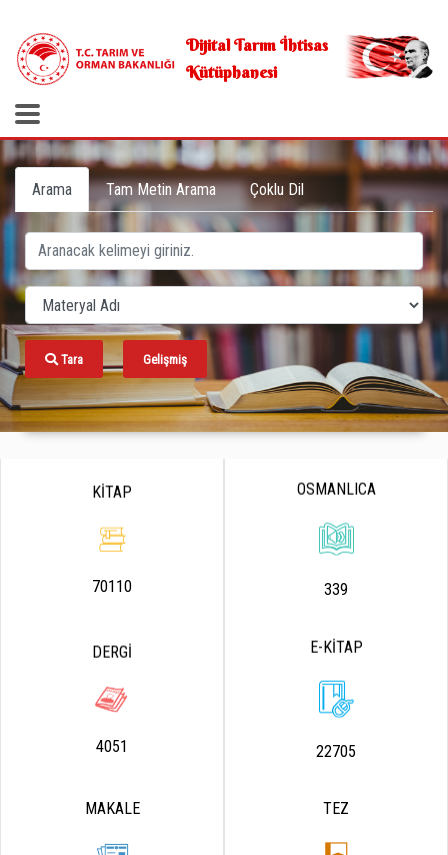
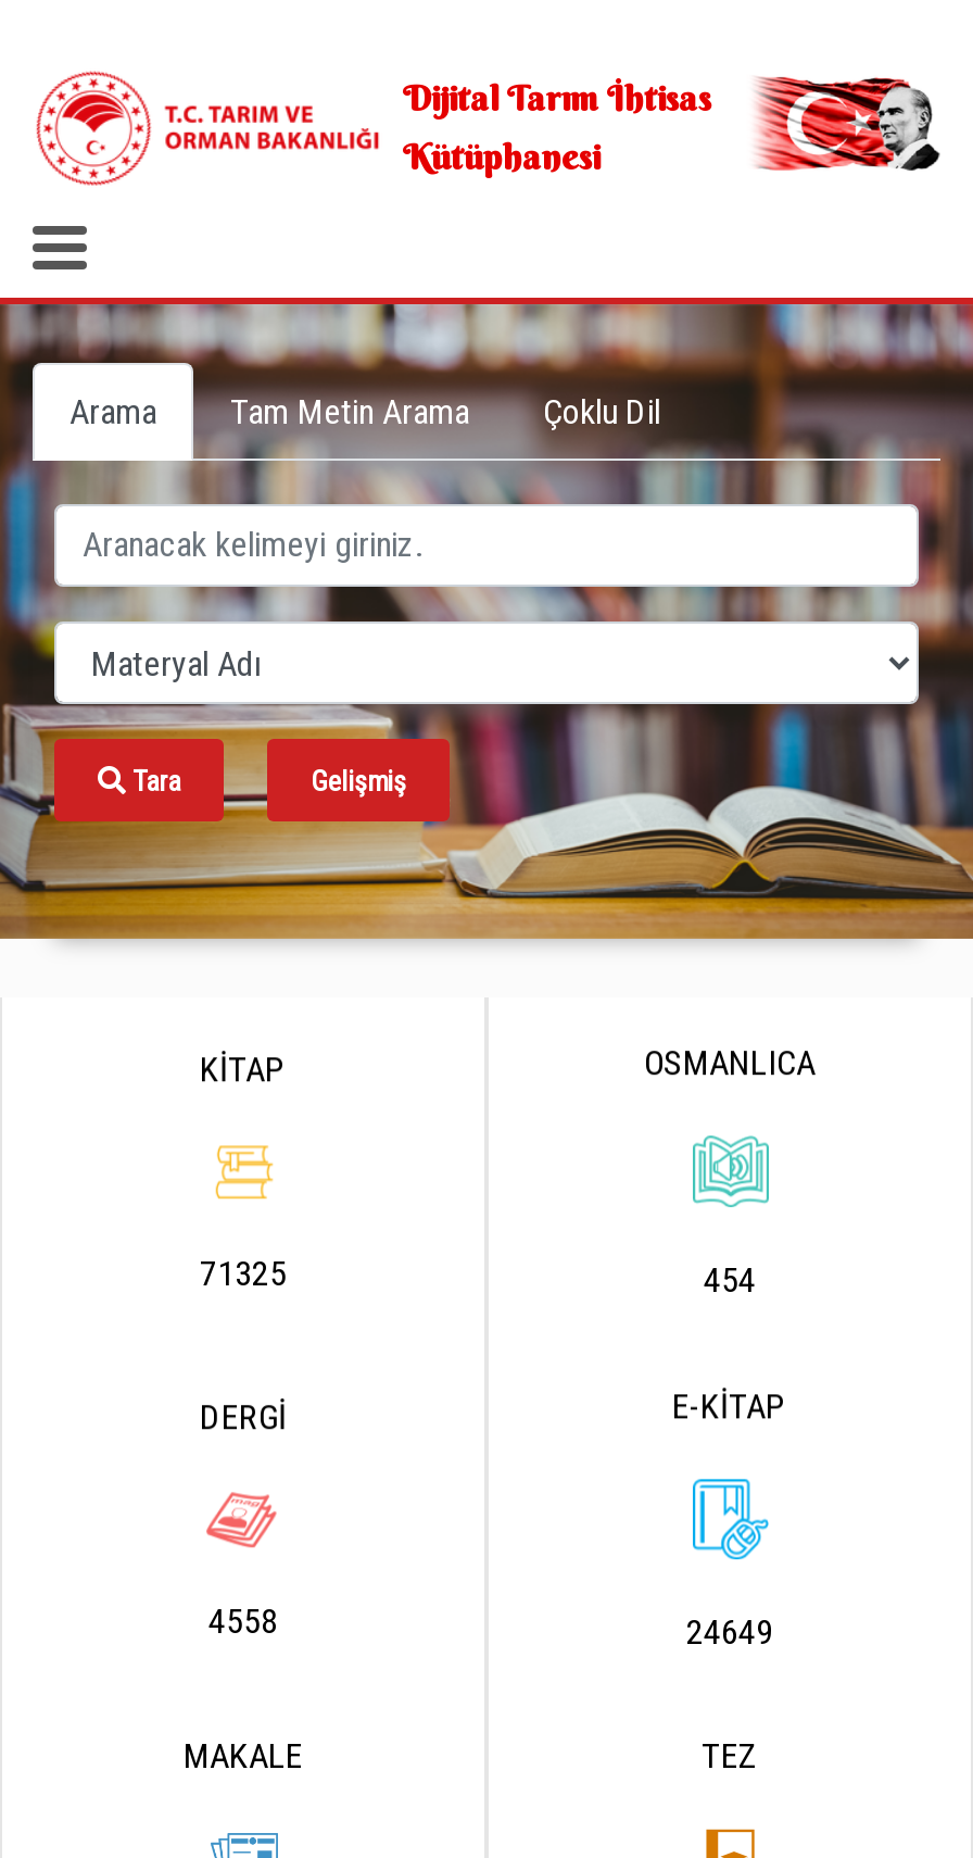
[92,577,132,596] 70110 -> [200,1253,287,1294] 71325
[324,580,348,599] 339 -> [704,1260,756,1301] 454
[96,737,128,756] 4051 -> [208,1601,278,1642] 4558
[316,741,356,760] 22705 -> [686,1611,773,1653] 24649

